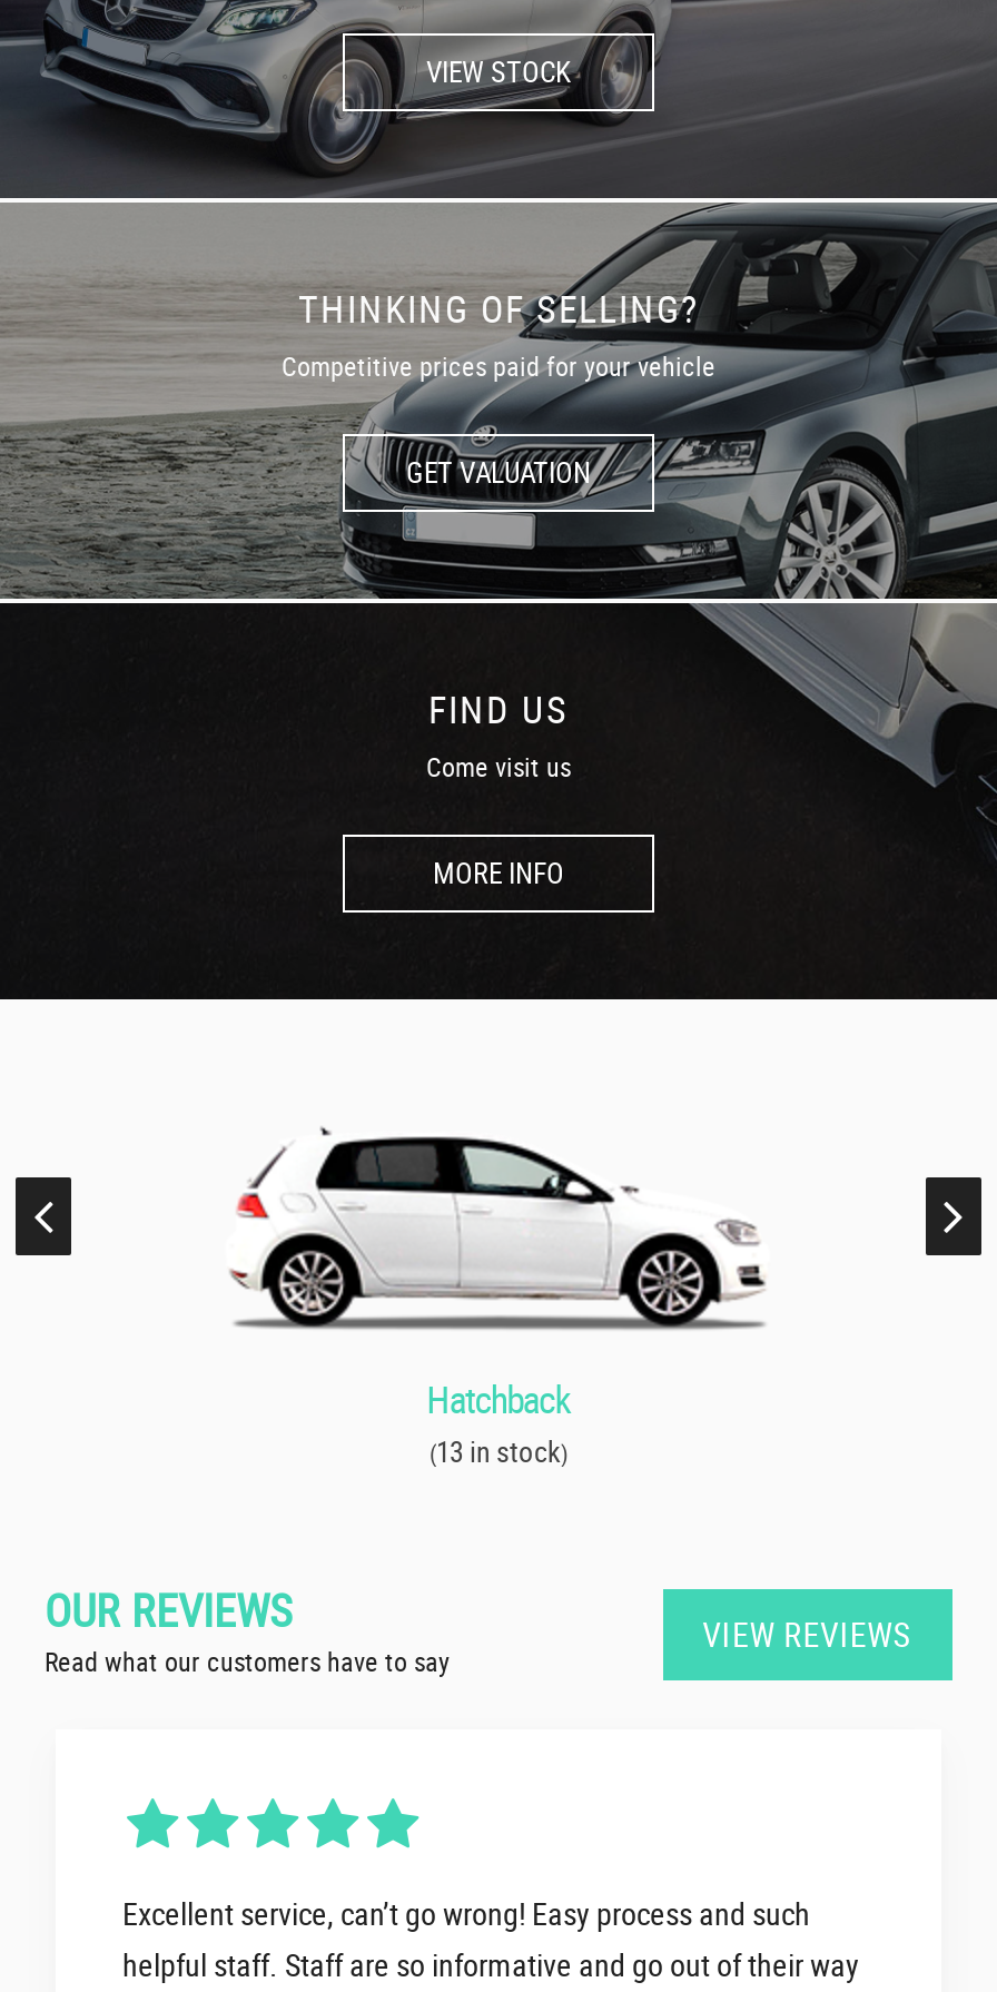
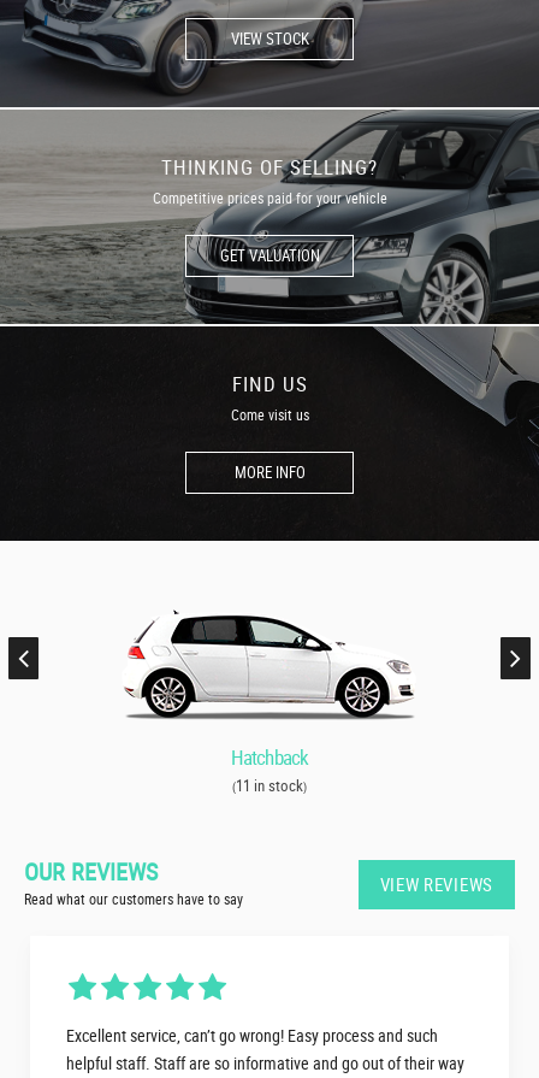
[430,1431,567,1471] (13 in stock) -> [232,774,307,796] (11 in stock)

